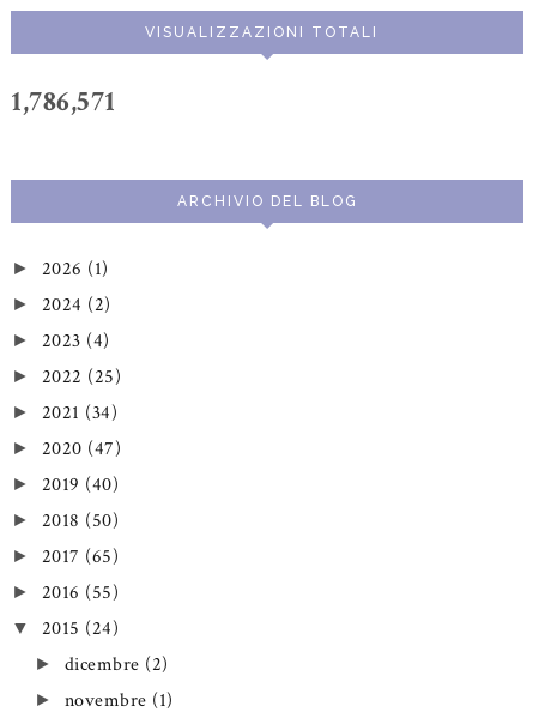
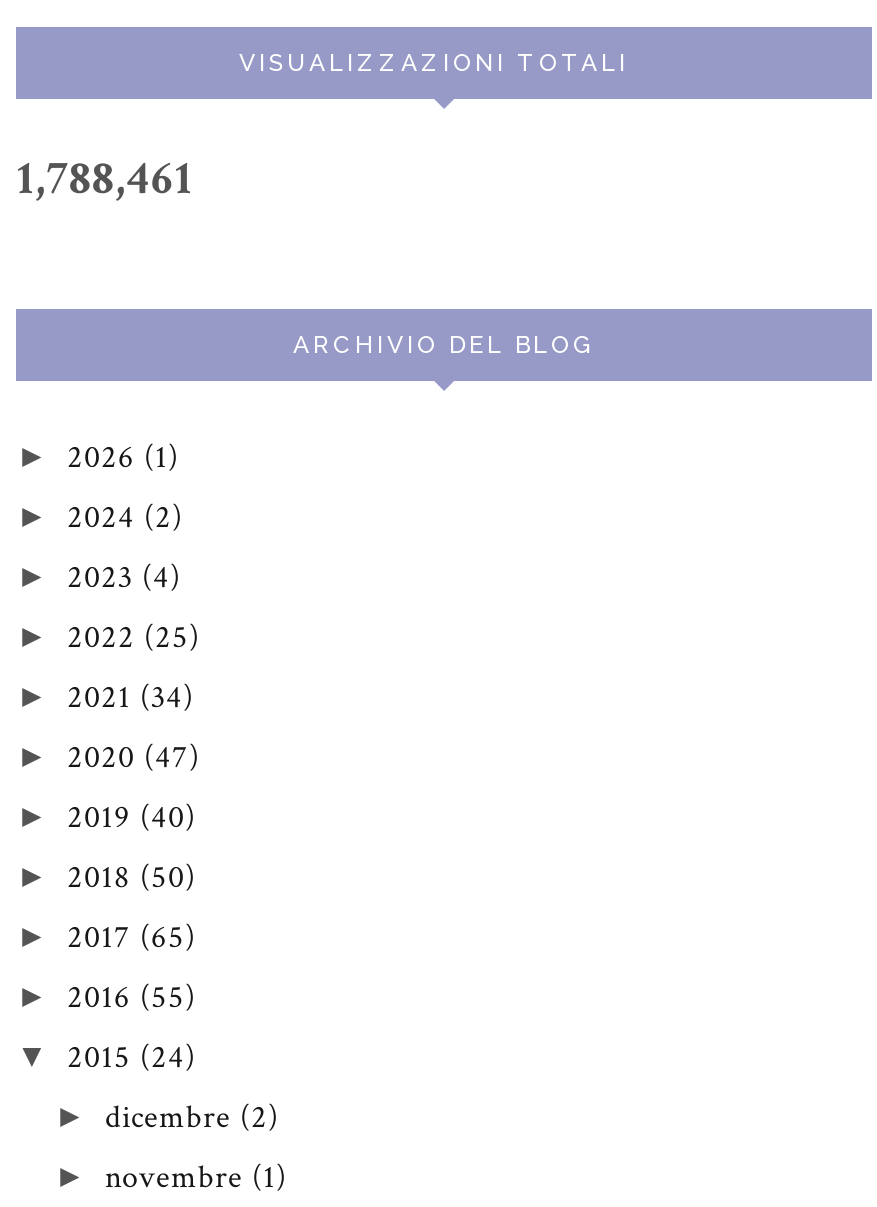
[11,83,116,120] 1,786,571 -> [16,148,193,210] 1,788,461

